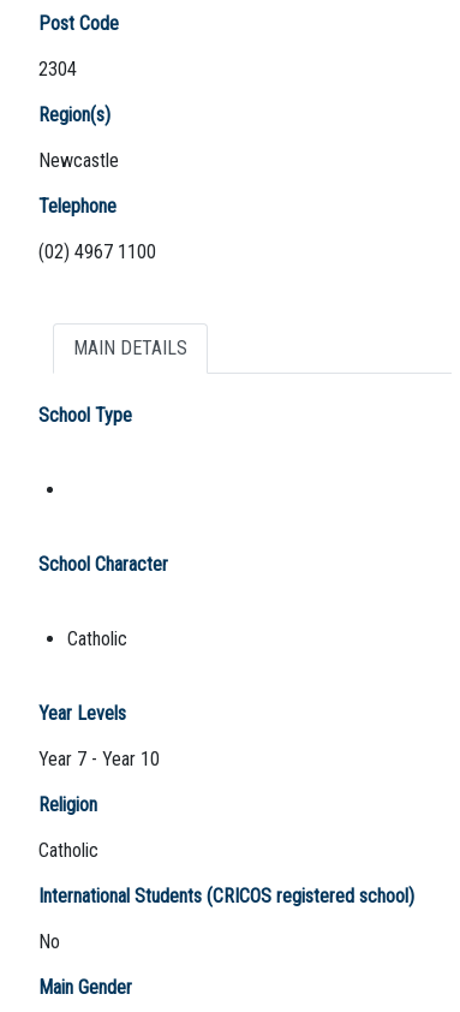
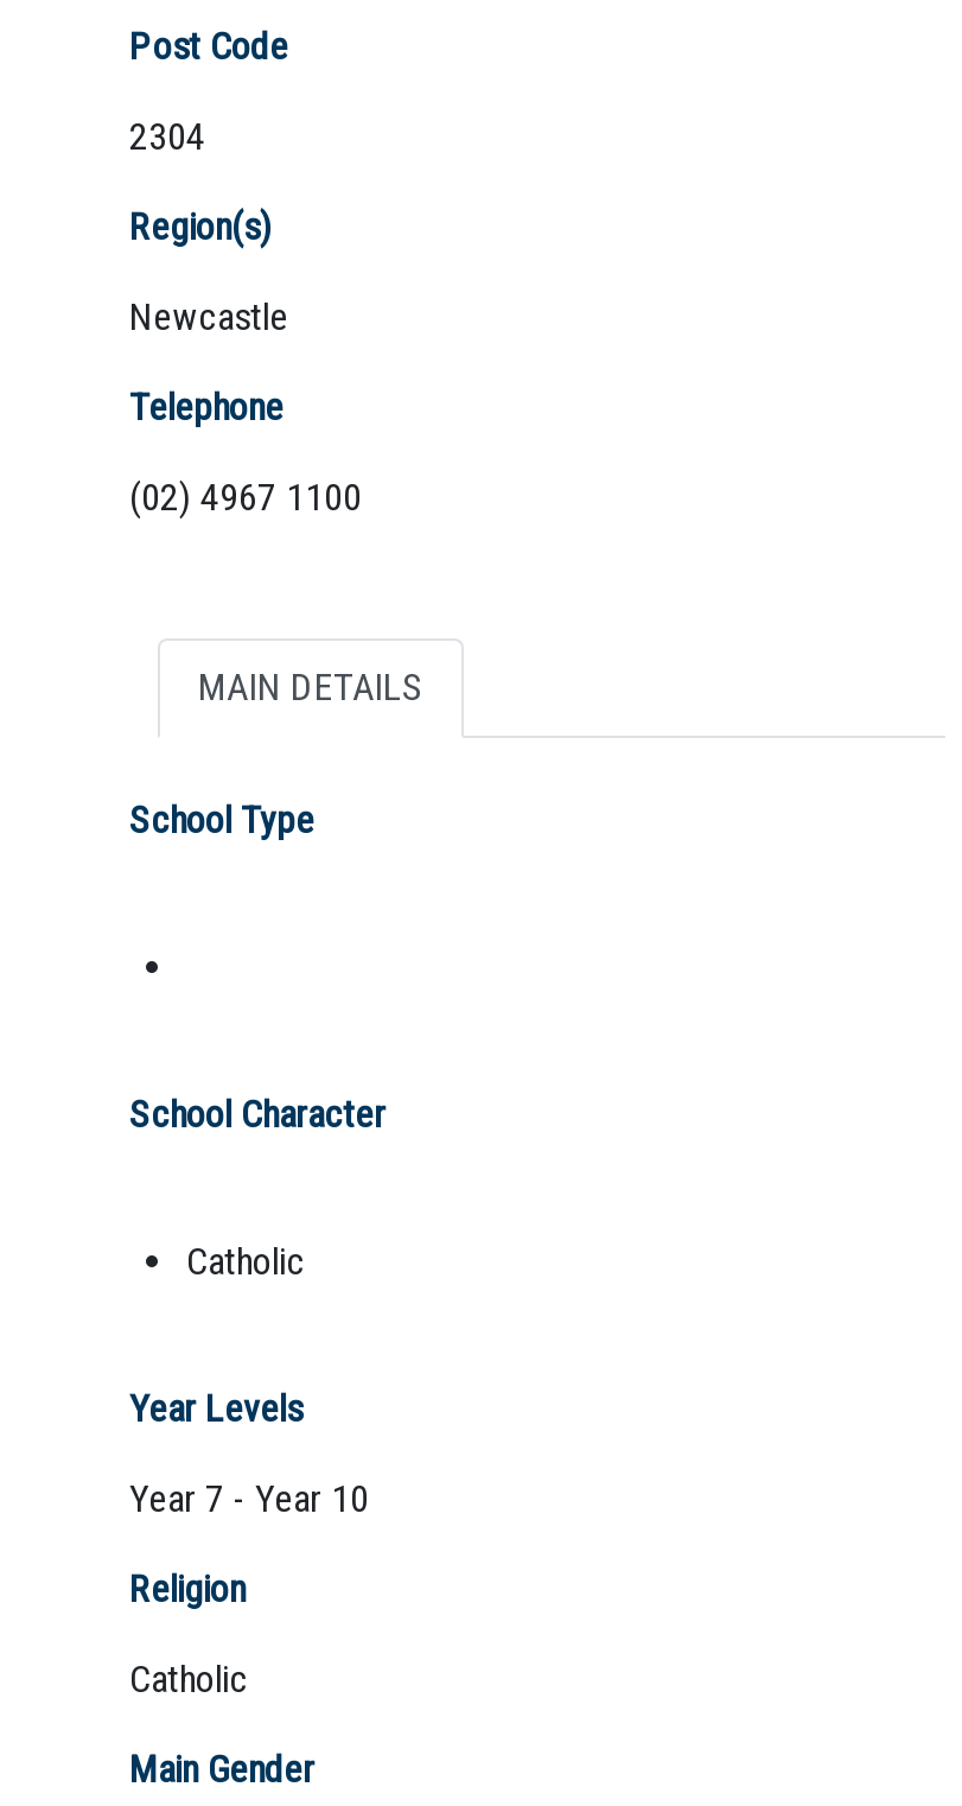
[38,884,414,953] International Students (CRICOS registered school) | No -> none

